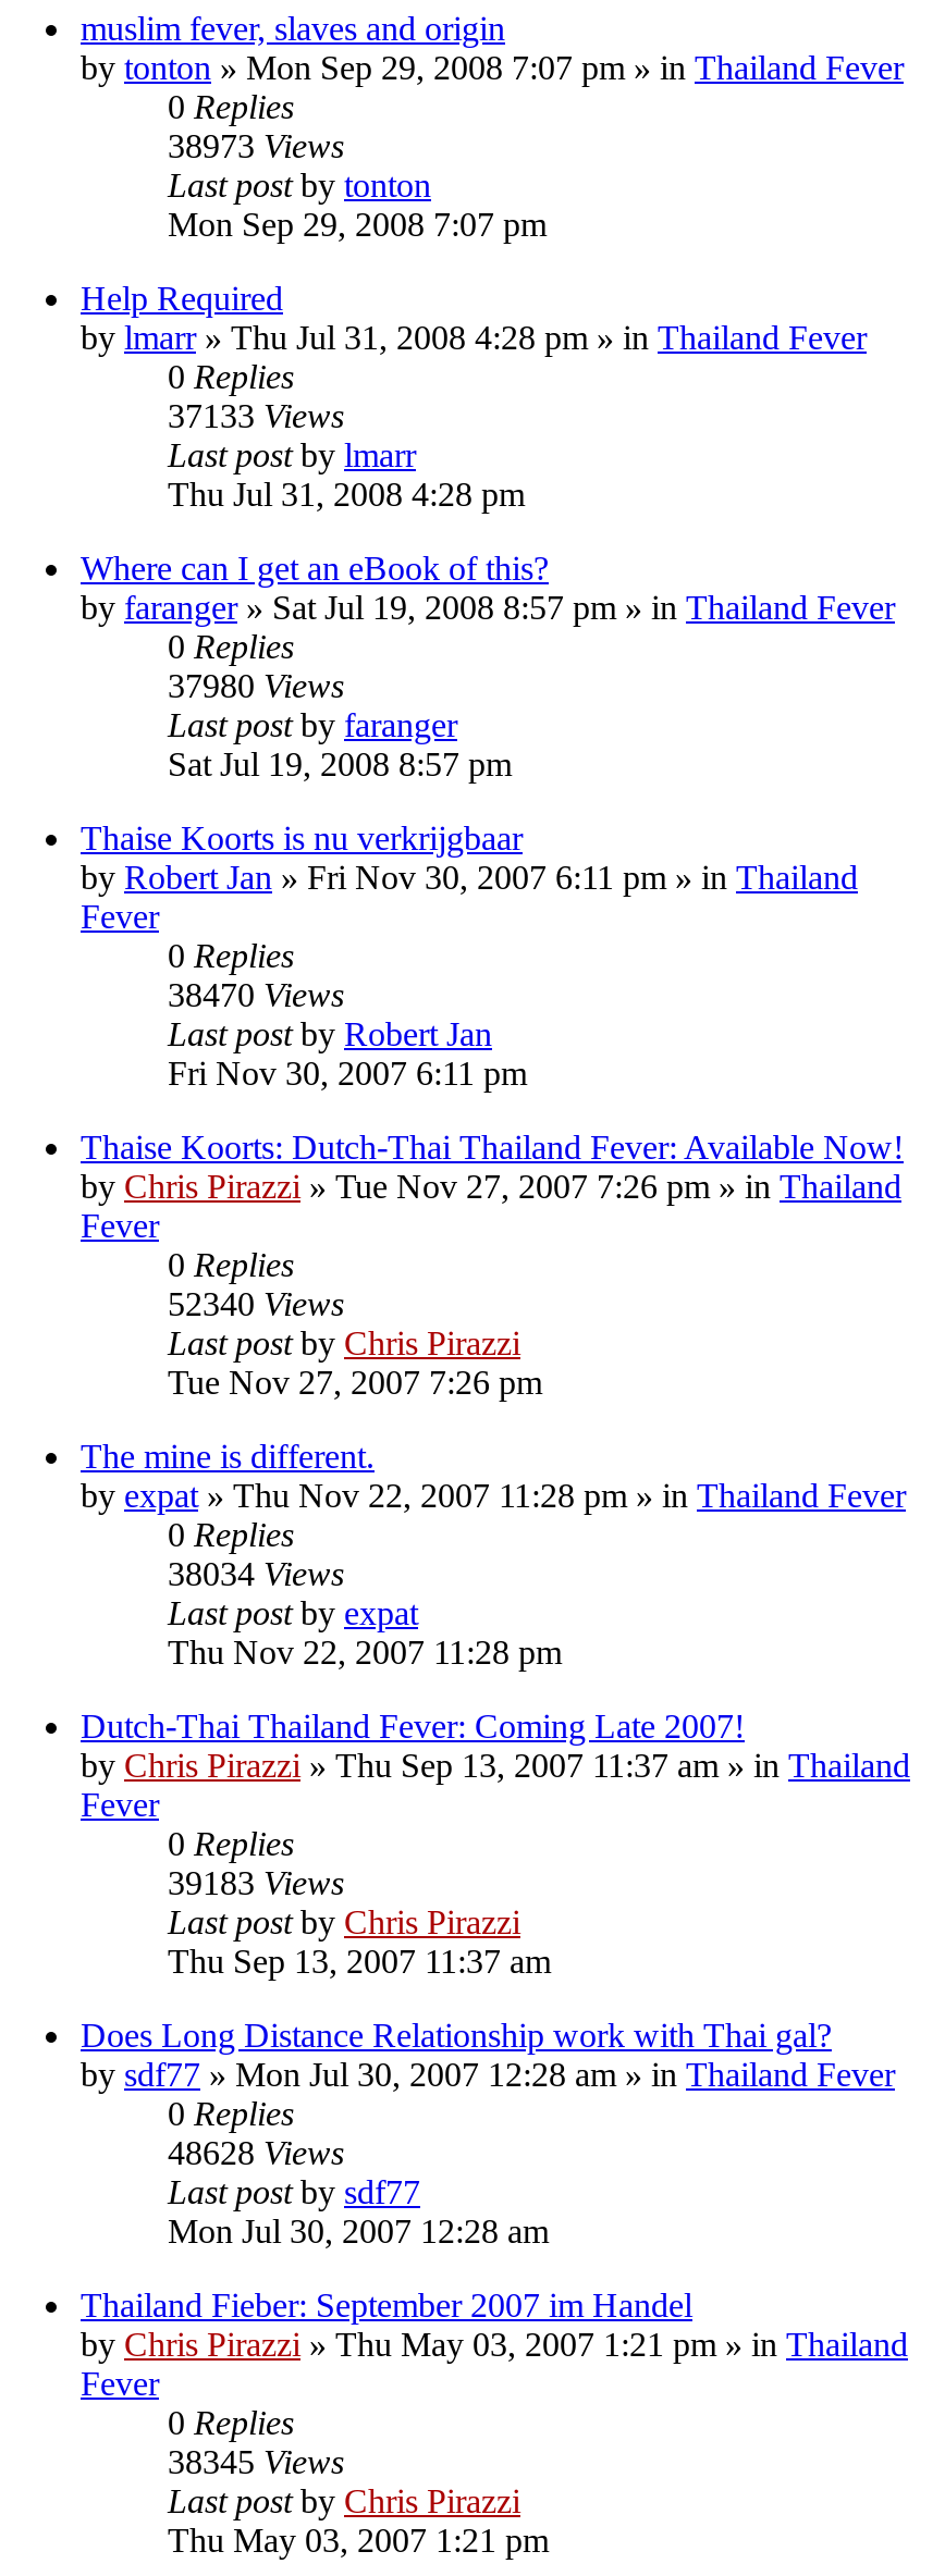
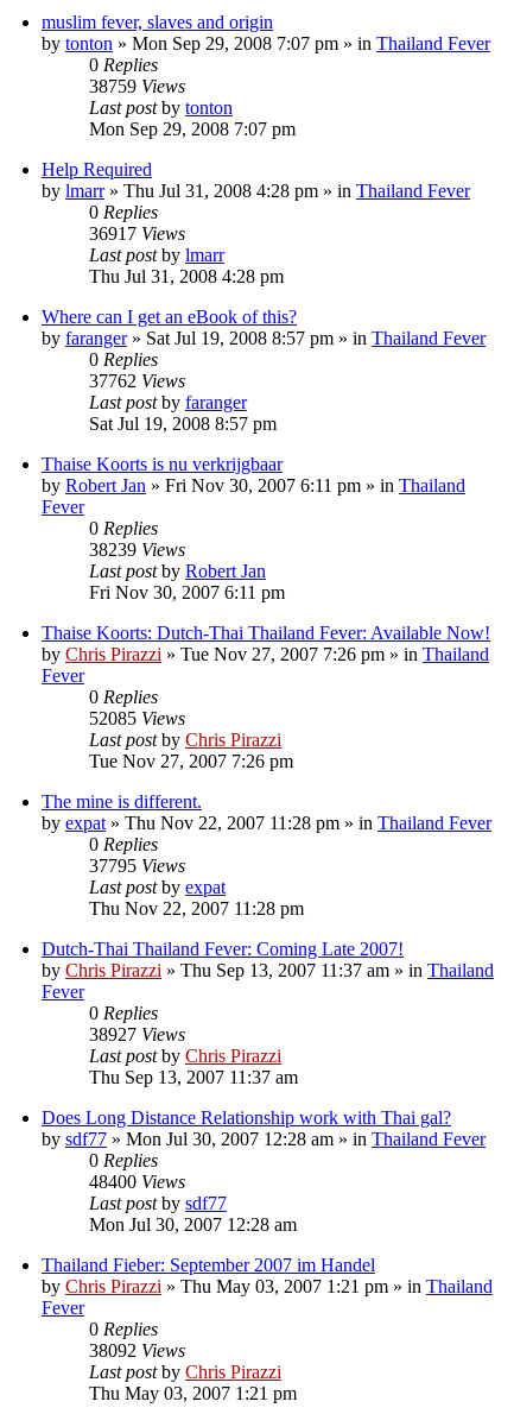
[168,127,344,164] 38973 Views -> [89,76,185,96] 38759 Views
[168,397,344,434] 37133 Views -> [89,223,185,243] 36917 Views
[168,667,344,704] 37980 Views -> [89,371,185,391] 37762 Views
[168,976,344,1013] 38470 Views -> [89,539,185,560] 38239 Views
[168,1285,344,1322] 52340 Views -> [89,708,185,728] 52085 Views
[168,1555,344,1592] 38034 Views -> [89,855,185,876] 37795 Views
[168,1864,344,1901] 39183 Views -> [89,1024,185,1044] 38927 Views
[168,2134,344,2171] 48628 Views -> [89,1171,185,1192] 48400 Views
[168,2443,344,2480] 38345 Views -> [89,1340,185,1360] 38092 Views

